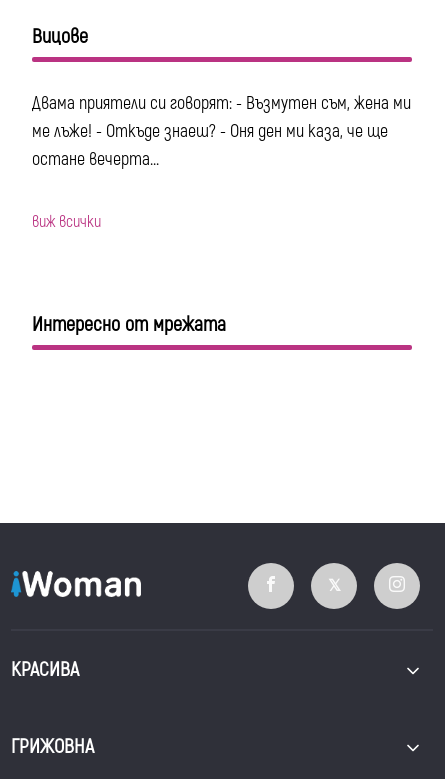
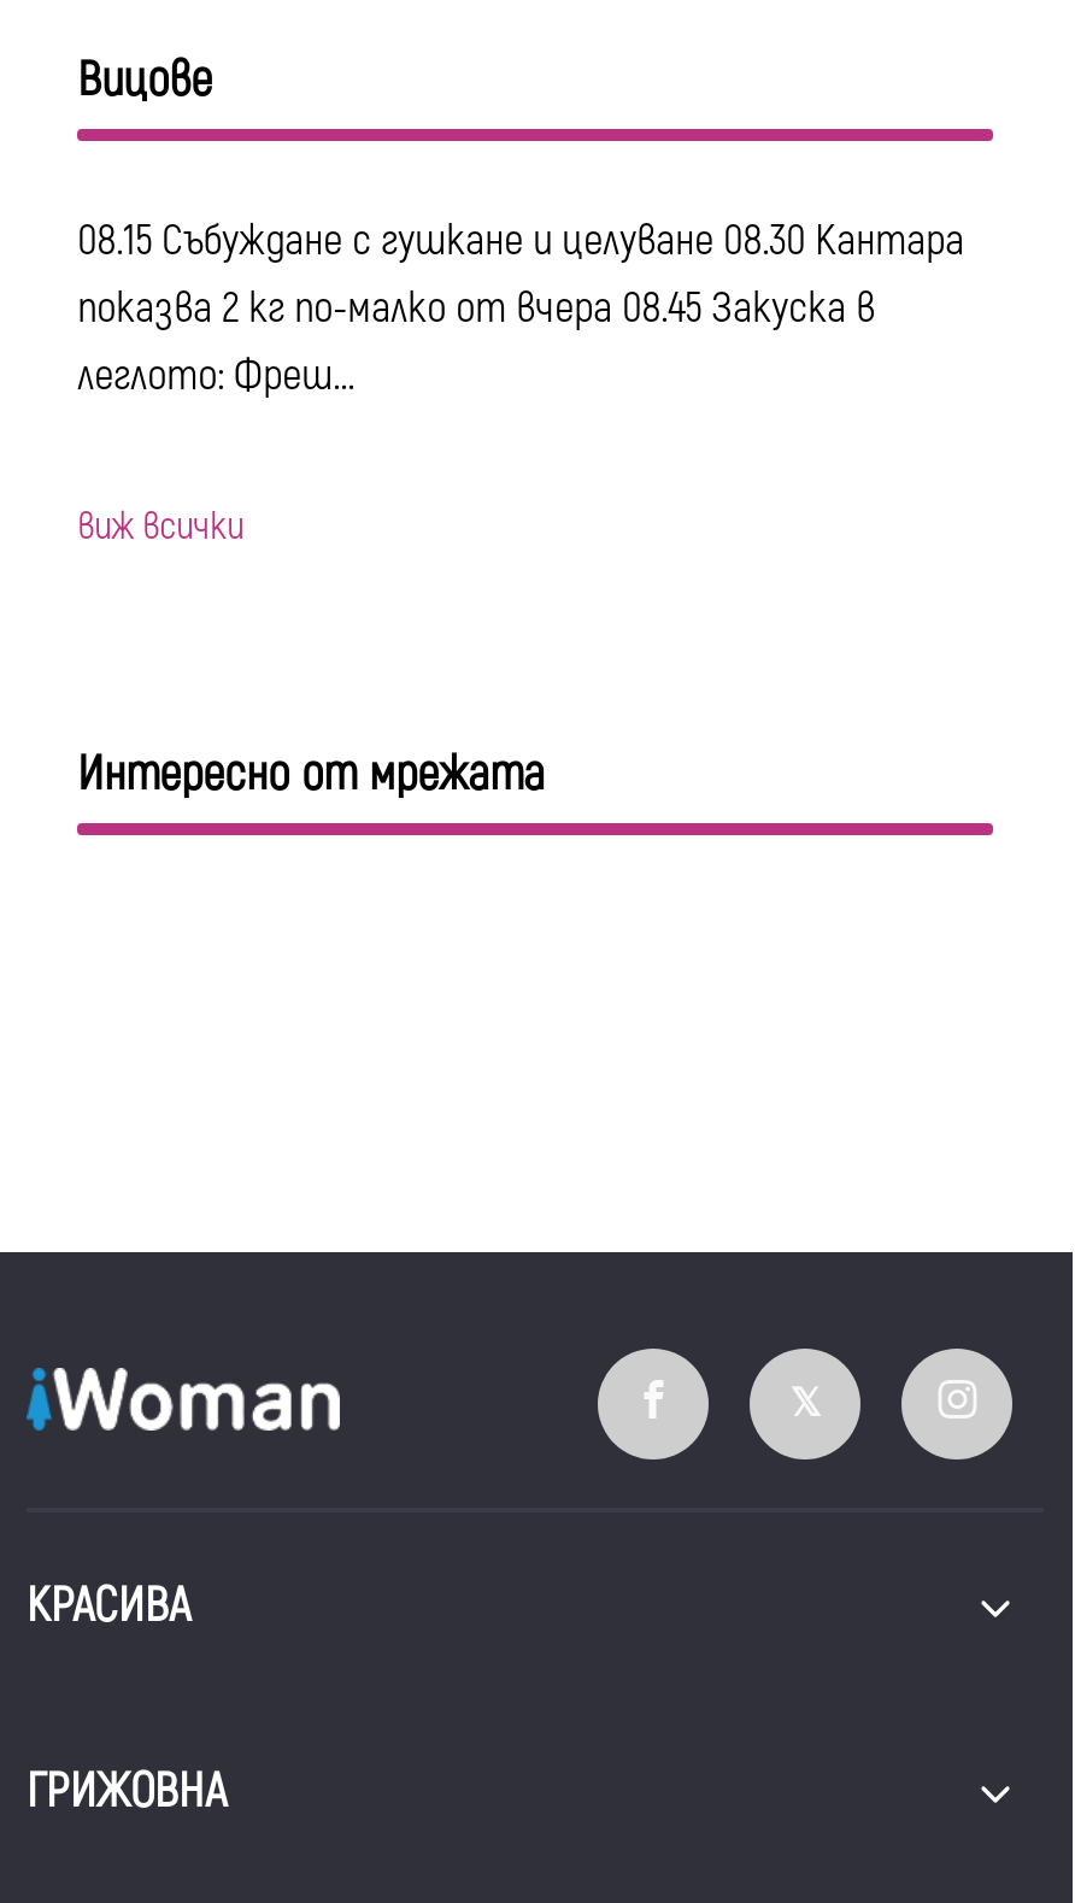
[32,92,411,171] Двама приятели си говорят: - Възмутен съм, жена ми | ме лъже! - Откъде знаеш? - Оня ден ми каза, че ще | остане вечерта... -> [77,213,964,403] 08.15 Събуждане с гушкане и целуване 08.30 Кантара | показва 2 кг по-малко от вчера 08.45 Закуска в | леглото: Фреш...

